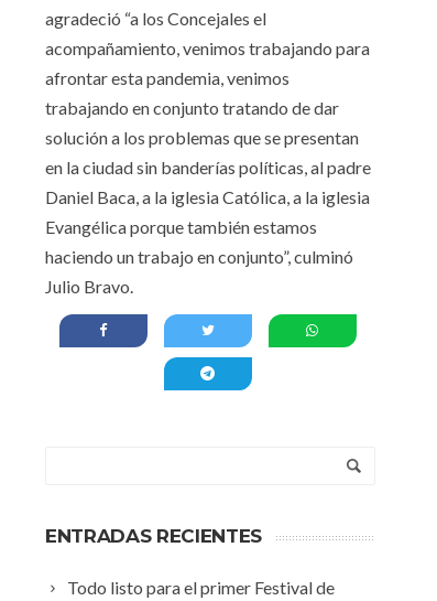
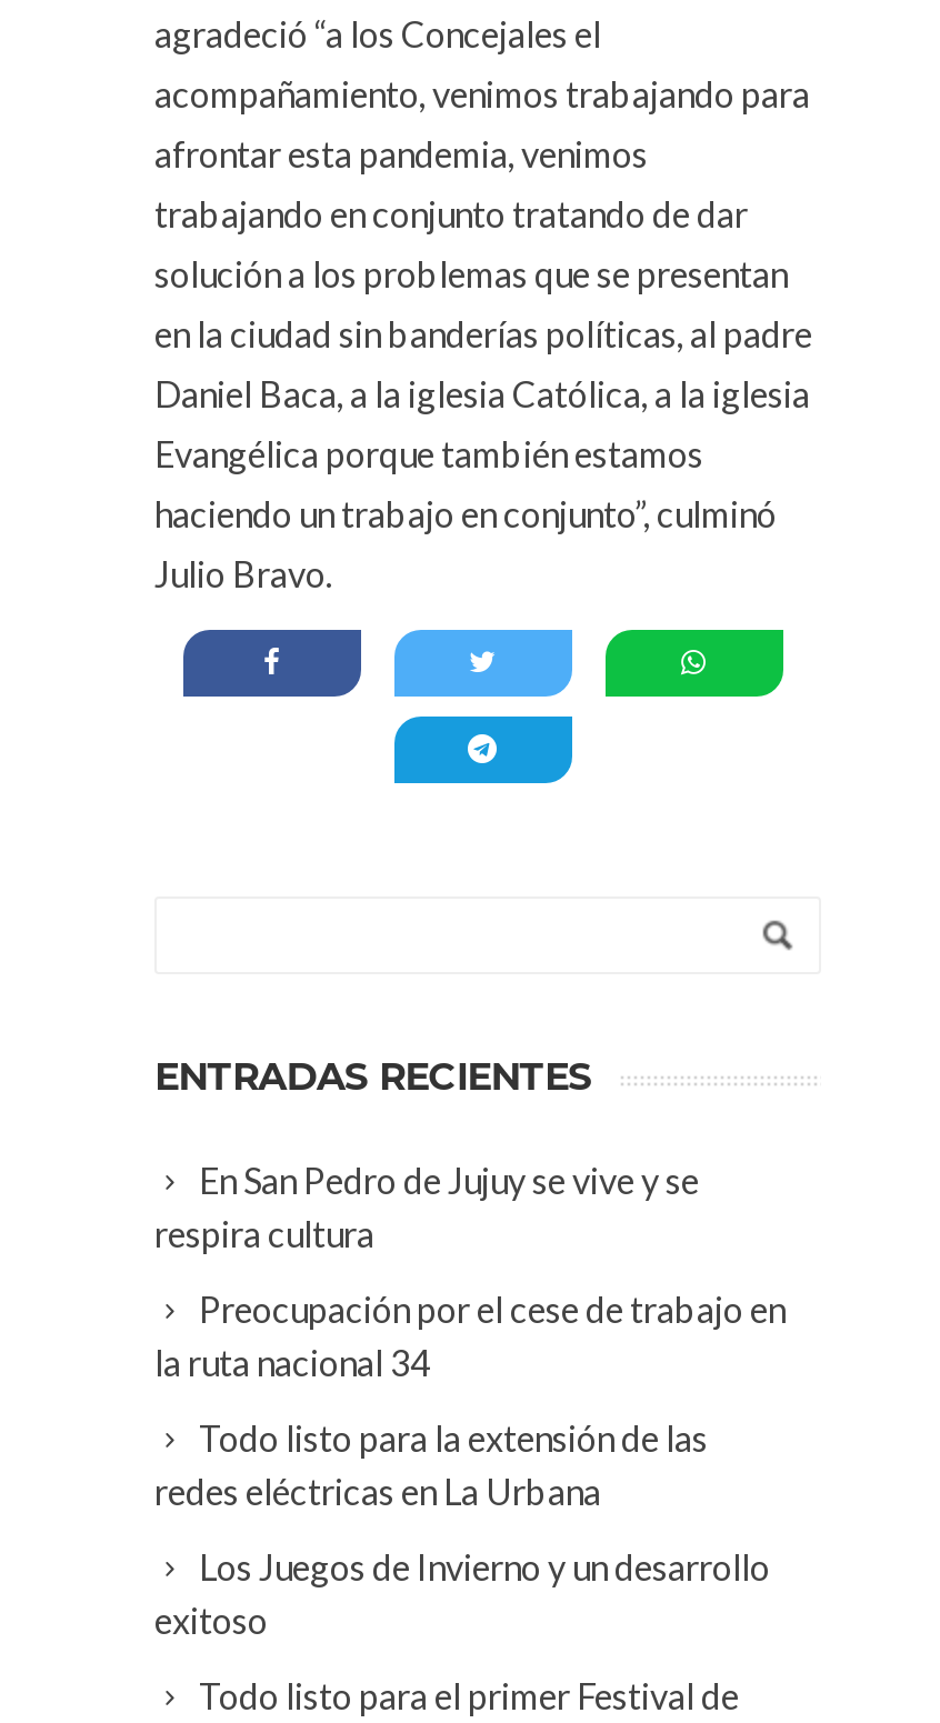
none -> [154,1158,786,1640] En San Pedro de Jujuy se vive y se | respira cultura | Preocupación por el cese de trabajo en | la ruta nacional 34 | Todo listo para la extensión de las | redes eléctricas en La Urbana | Los Juegos de Invierno y un desarrollo | exitoso

